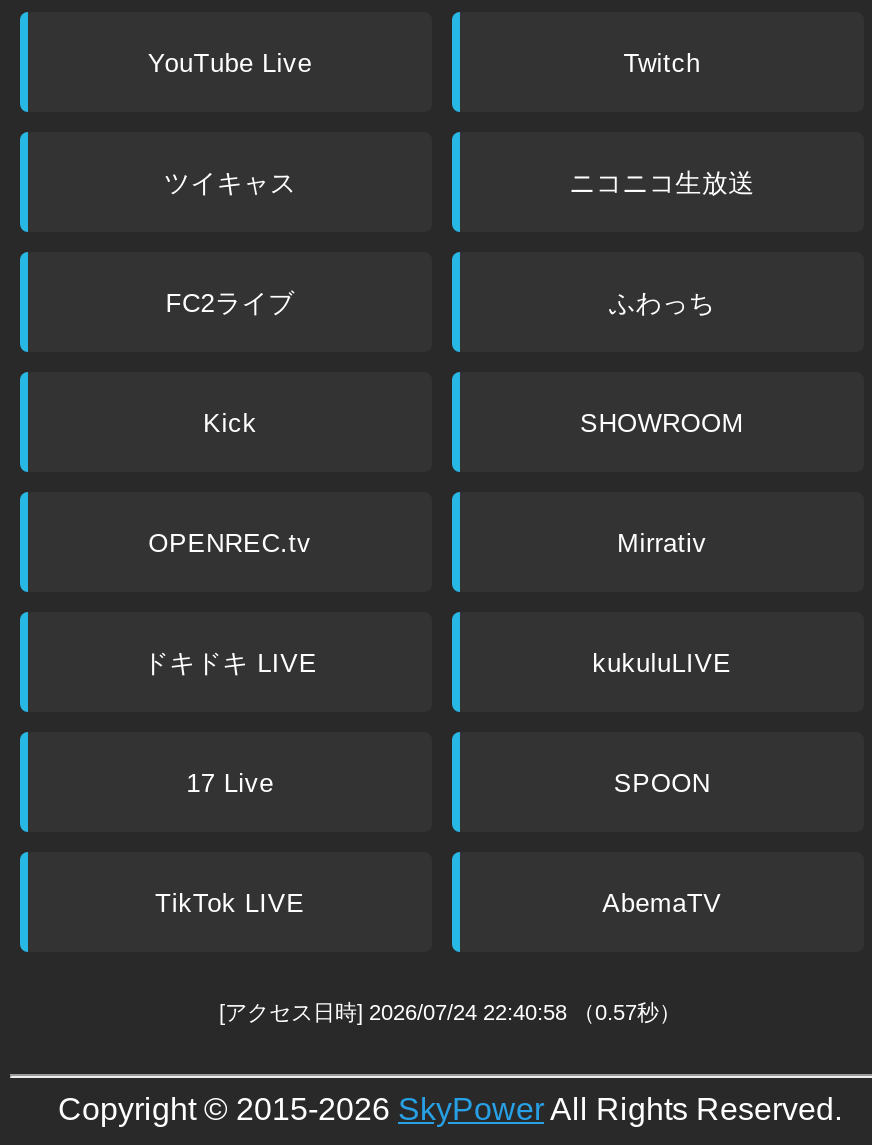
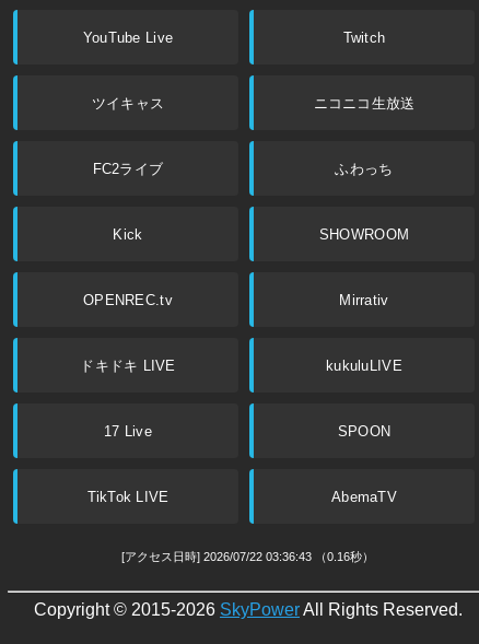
[219,1001,681,1025] [アクセス日時] 2026/07/24 22:40:58（0.57秒） -> [122,550,375,564] [アクセス日時] 2026/07/22 03:36:43（0.16秒）

